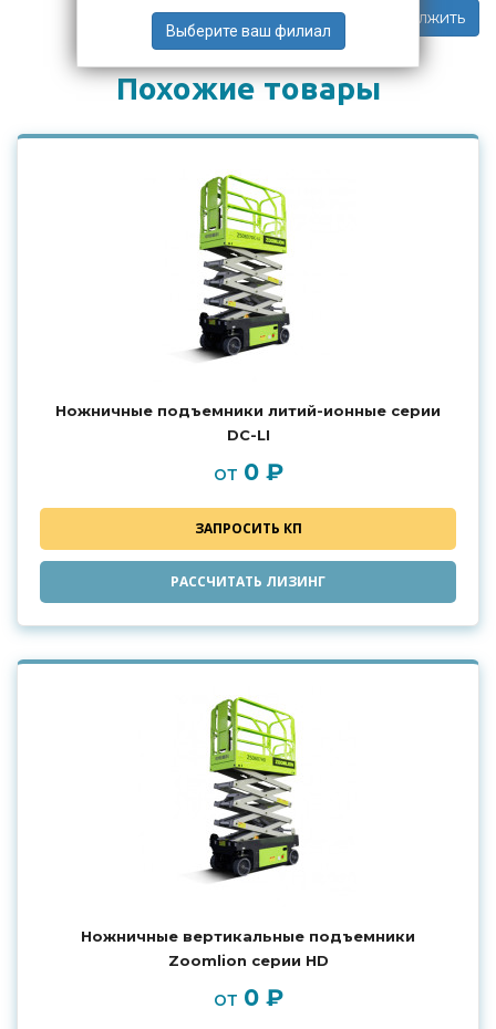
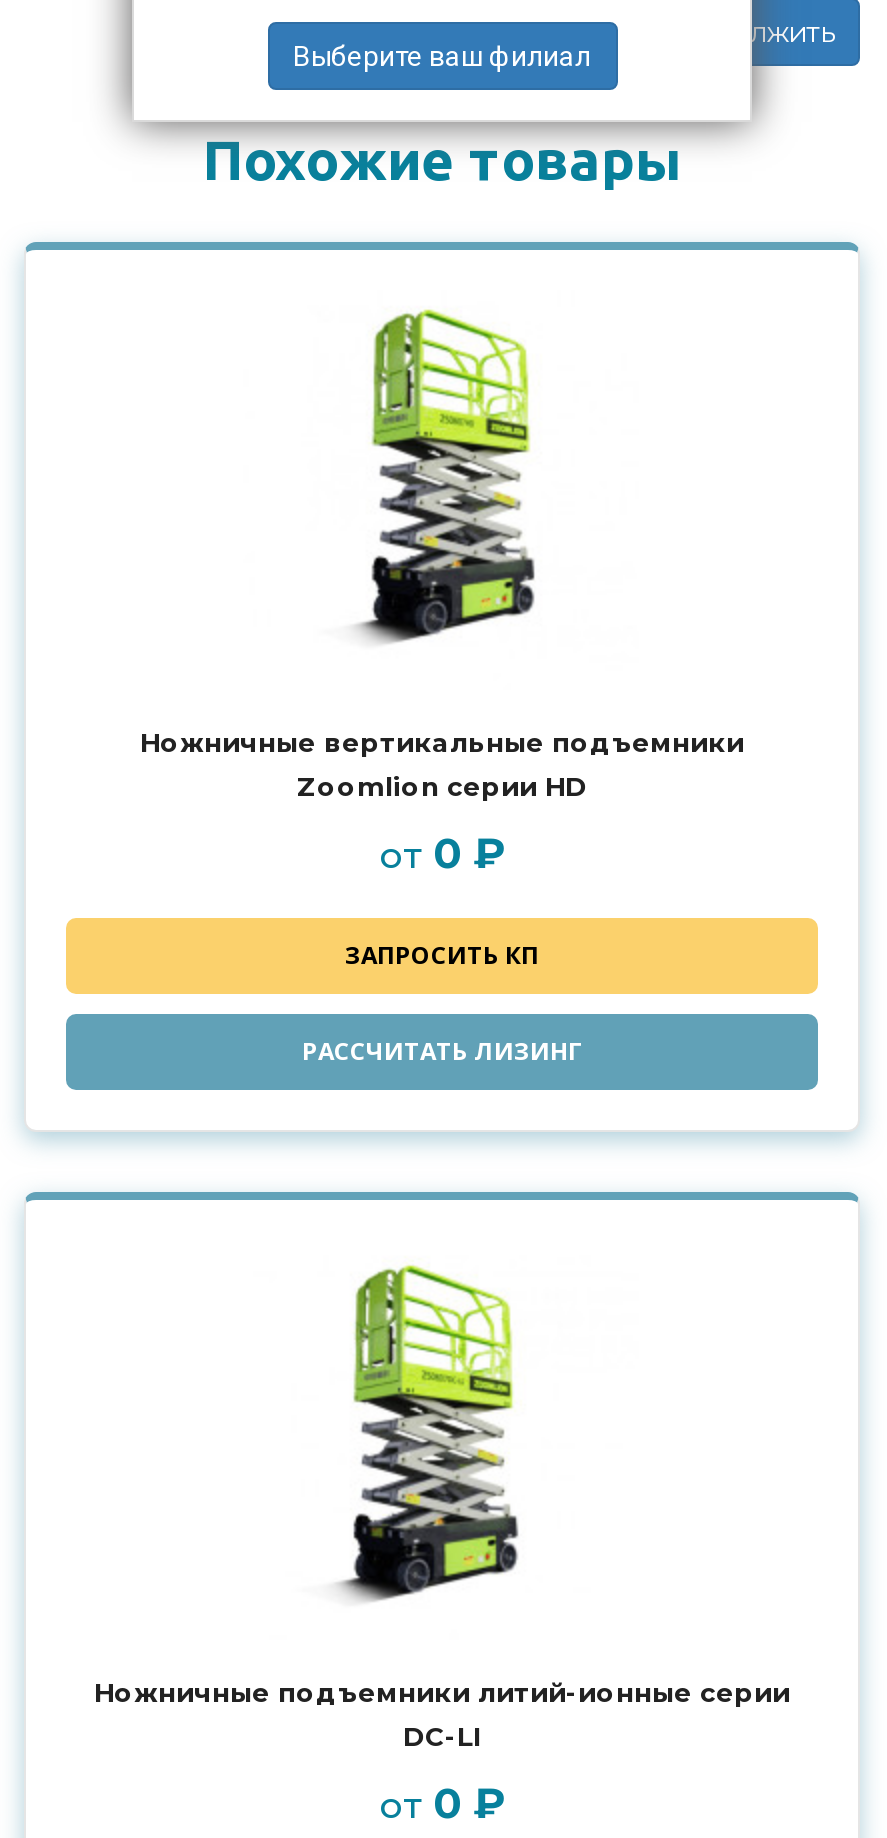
moved [55,171,441,444] -> [94,1260,790,1753]: [image] | Ножничные подъемники литий-ионные серии | DC-LI
moved [81,696,415,970] -> [140,308,744,803]: [image] | Ножничные вертикальные подъемники | Zoomlion серии HD

